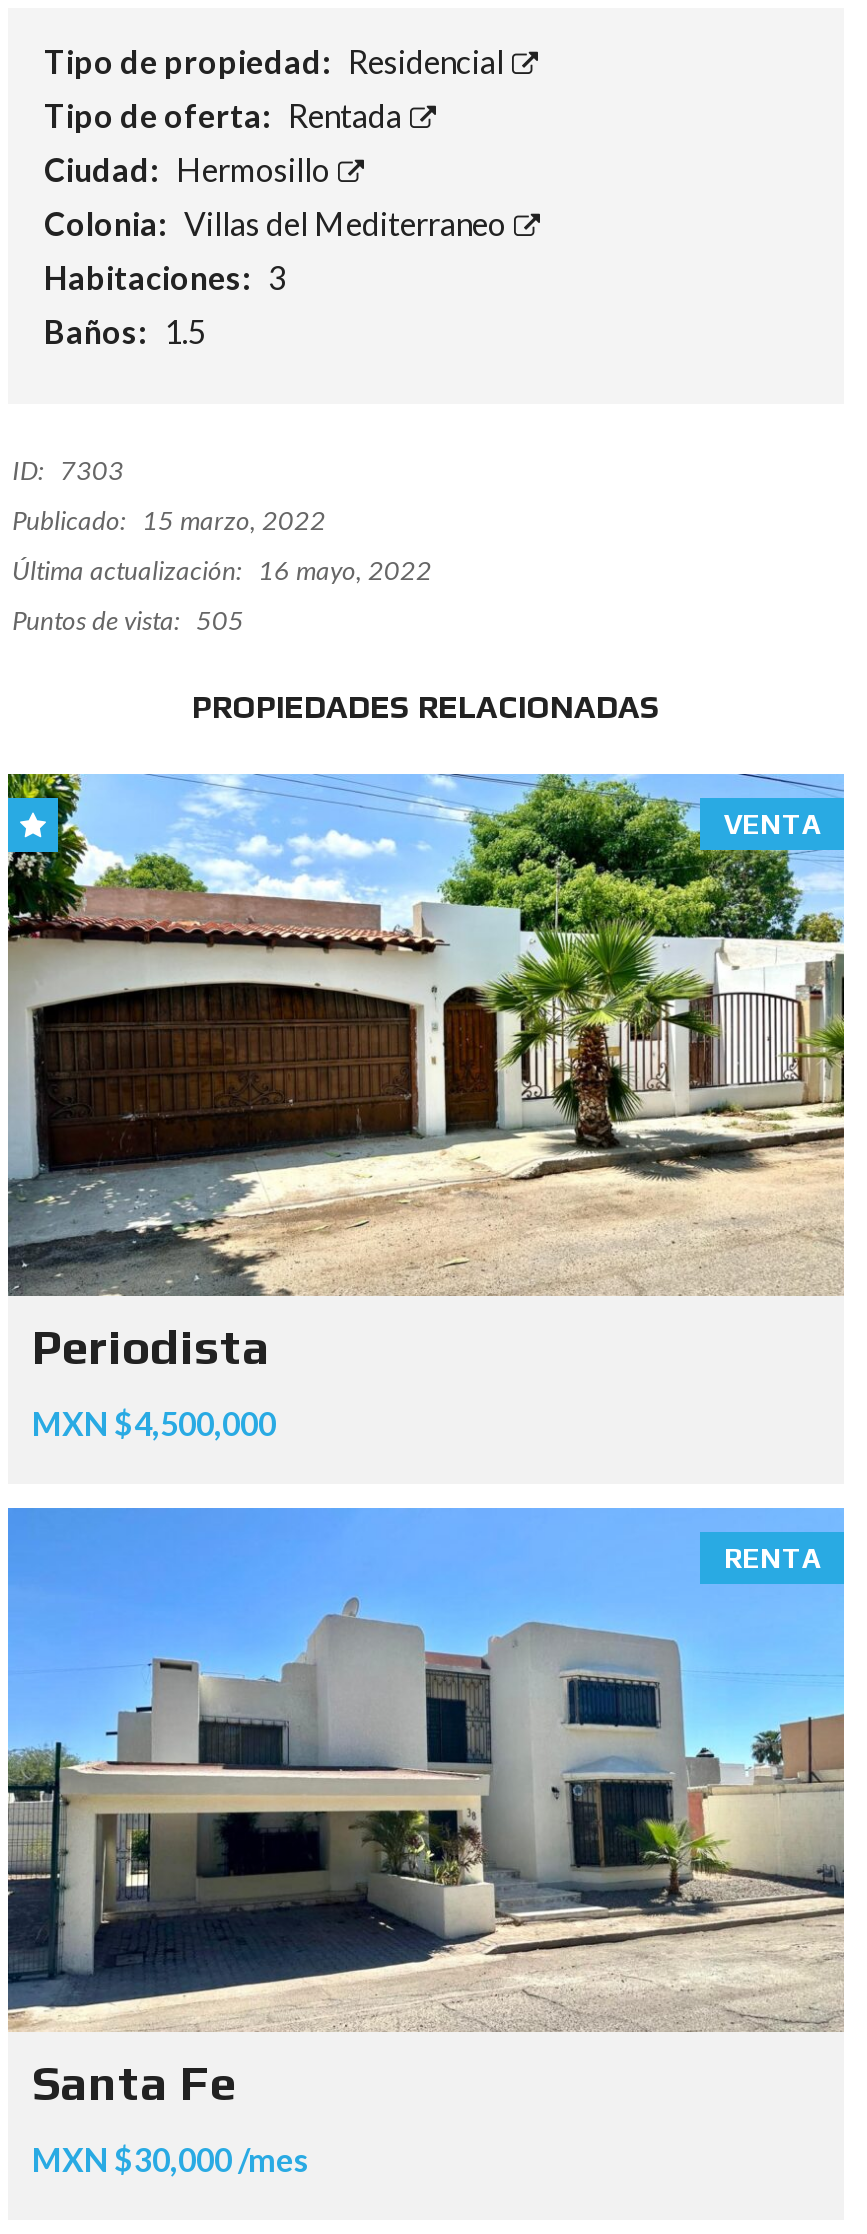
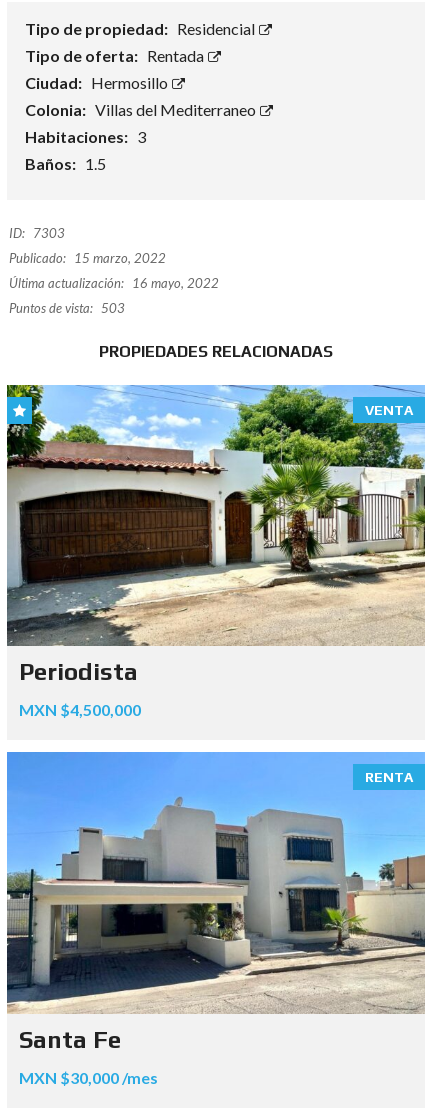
[12,604,244,636] Puntos de vista: 505 -> [9,300,125,316] Puntos de vista: 503

